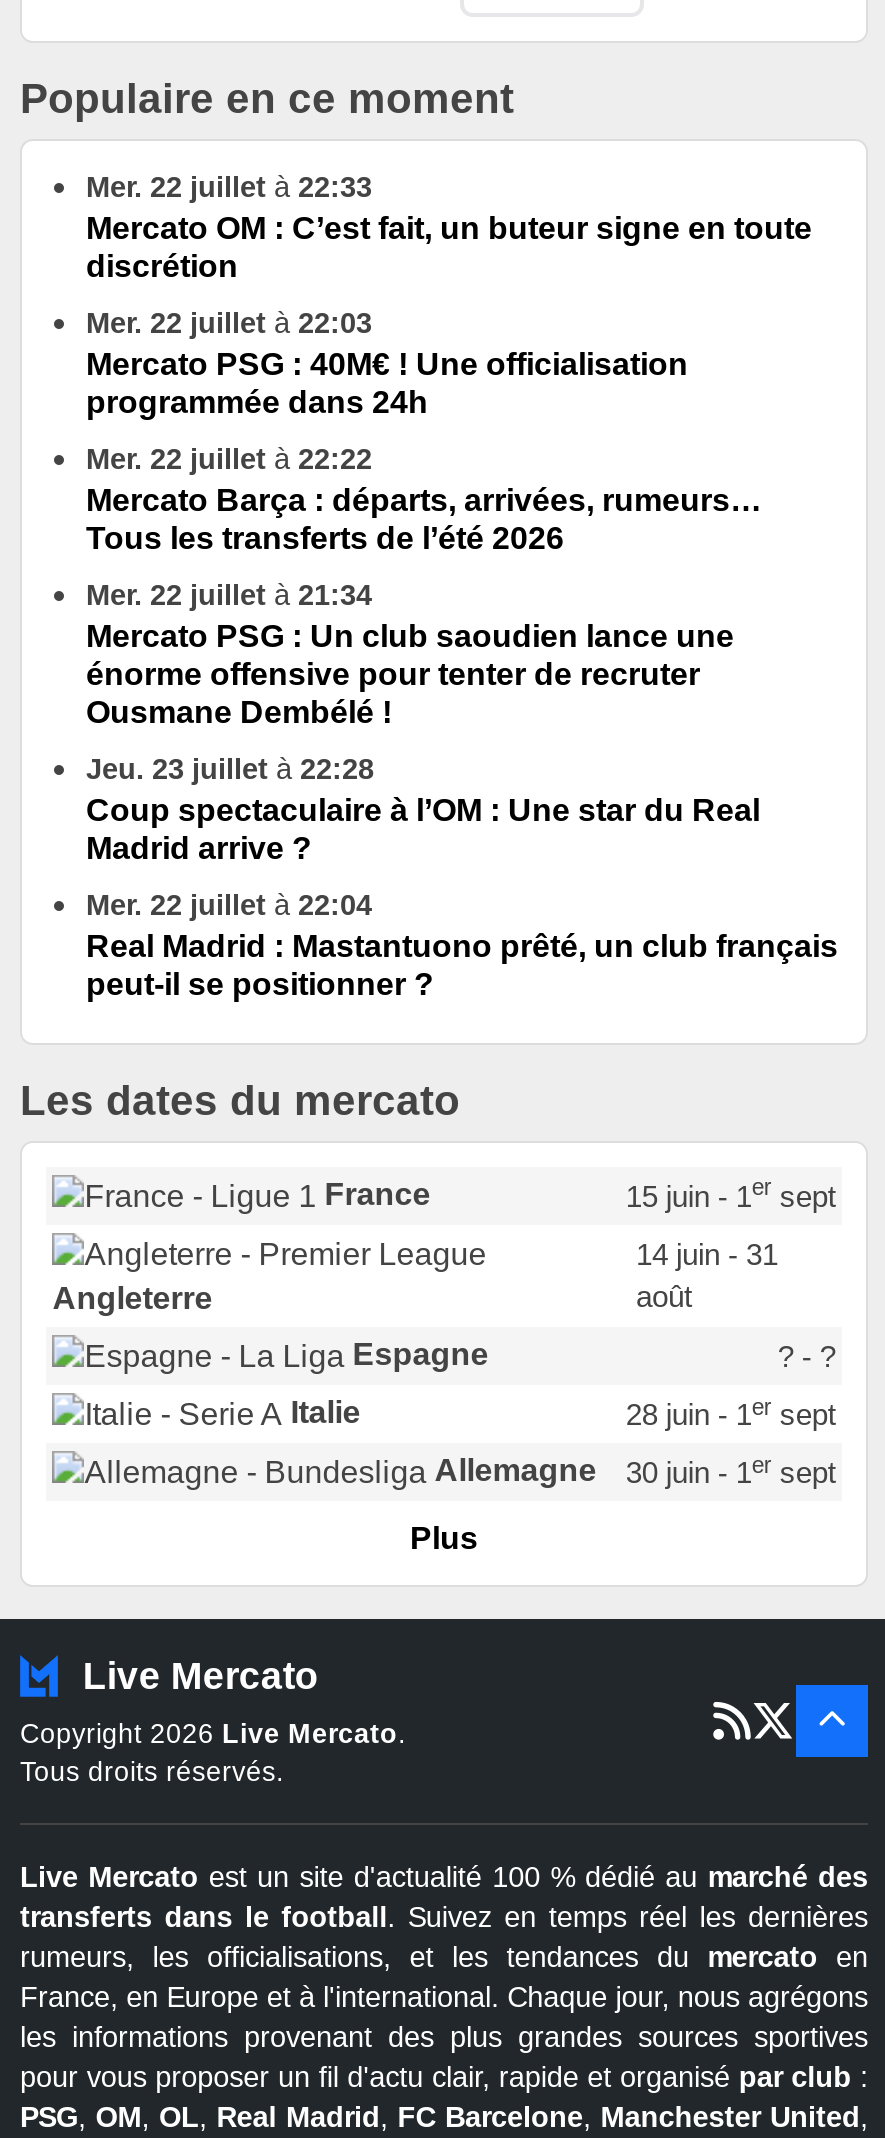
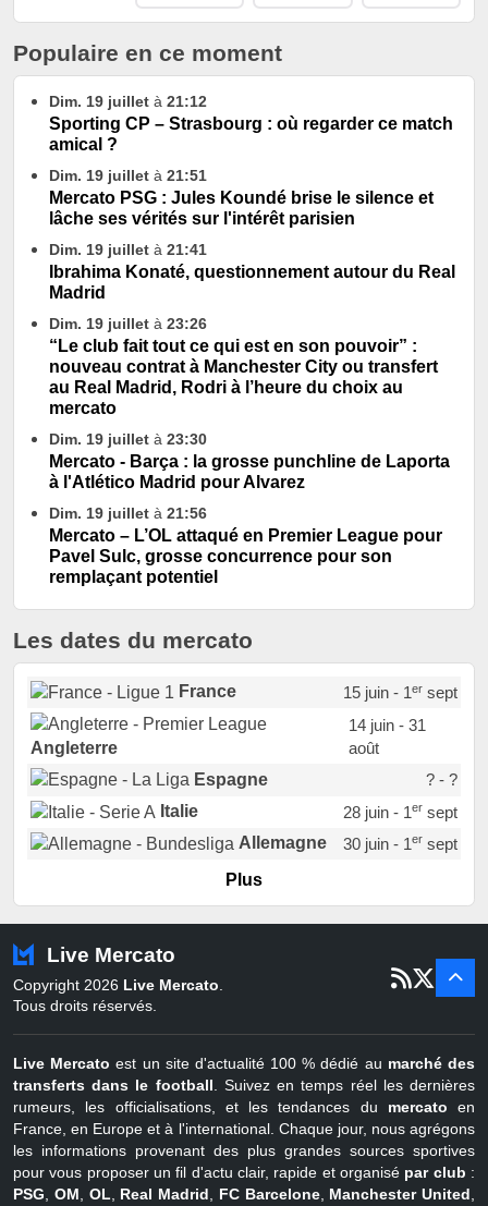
[86,170,812,282] Mer. 22 juillet à 22:33 | Mercato OM : C’est fait, un buteur signe en toute | discrétion -> [49,93,453,154] Dim. 19 juillet à 21:12 | Sporting CP – Strasbourg : où regarder ce match | amical ?
[86,306,688,418] Mer. 22 juillet à 22:03 | Mercato PSG : 40M€ ! Une officialisation | programmée dans 24h -> [49,167,434,228] Dim. 19 juillet à 21:51 | Mercato PSG : Jules Koundé brise le silence et | lâche ses vérités sur l'intérêt parisien
[86,442,762,554] Mer. 22 juillet à 22:22 | Mercato Barça : départs, arrivées, rumeurs… | Tous les transferts de l’été 2026 -> [49,241,455,302] Dim. 19 juillet à 21:41 | Ibrahima Konaté, questionnement autour du Real | Madrid
[86,578,734,728] Mer. 22 juillet à 21:34 | Mercato PSG : Un club saoudien lance une | énorme offensive pour tenter de recruter | Ousmane Dembélé ! -> [49,315,438,417] Dim. 19 juillet à 23:26 | “Le club fait tout ce qui est en son pouvoir” : | nouveau contrat à Manchester City ou transfert | au Real Madrid, Rodri à l’heure du choix au | mercato
[86,752,760,864] Jeu. 23 juillet à 22:28 | Coup spectaculaire à l’OM : Une star du Real | Madrid arrive ? -> [49,430,450,491] Dim. 19 juillet à 23:30 | Mercato - Barça : la grosse punchline de Laporta | à l'Atlético Madrid pour Alvarez
[86,888,838,1000] Mer. 22 juillet à 22:04 | Real Madrid : Mastantuono prêté, un club français | peut-il se positionner ? -> [49,505,442,586] Dim. 19 juillet à 21:56 | Mercato – L’OL attaqué en Premier League pour | Pavel Sulc, grosse concurrence pour son | remplaçant potentiel

